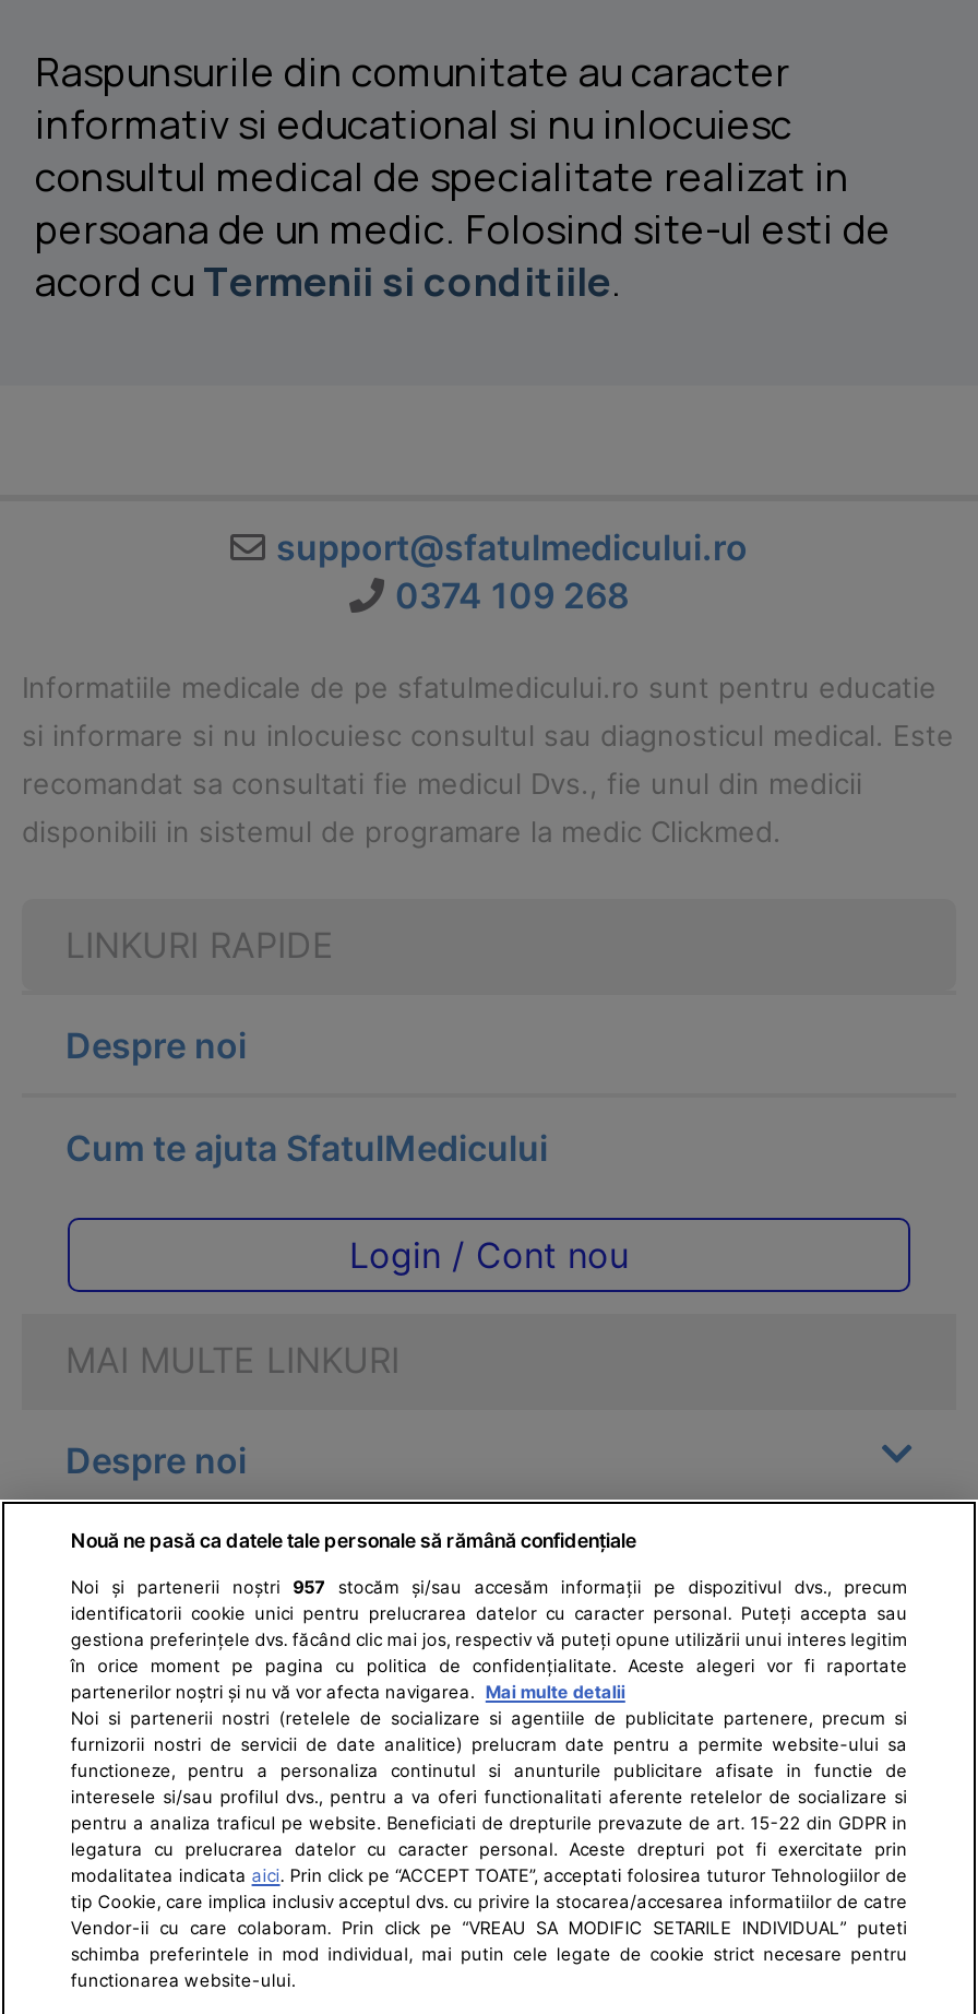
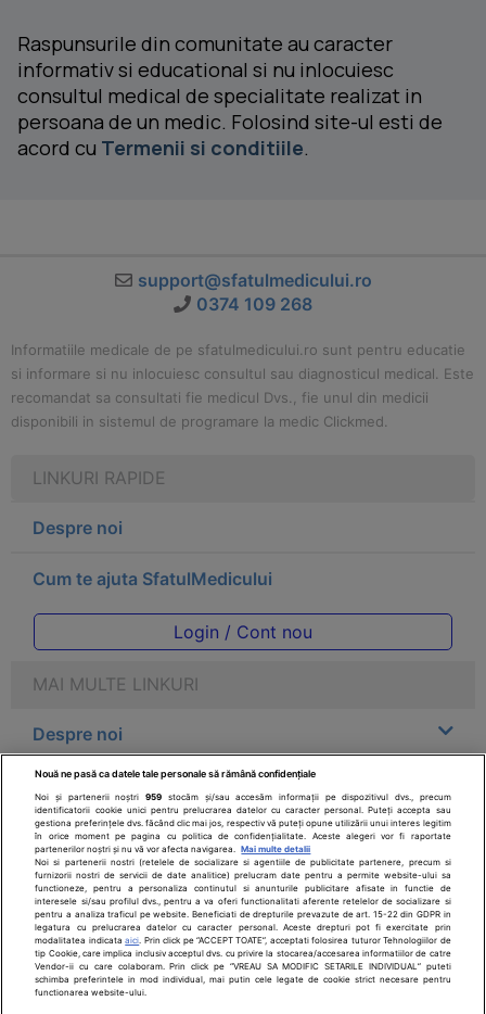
[71,1576,907,1597] Noi și partenerii noștri 957 stocăm și/sau accesăm informații pe dispozitivul dvs., precum -> [35,791,451,802] Noi și partenerii noștri 959 stocăm și/sau accesăm informații pe dispozitivul dvs., precum

